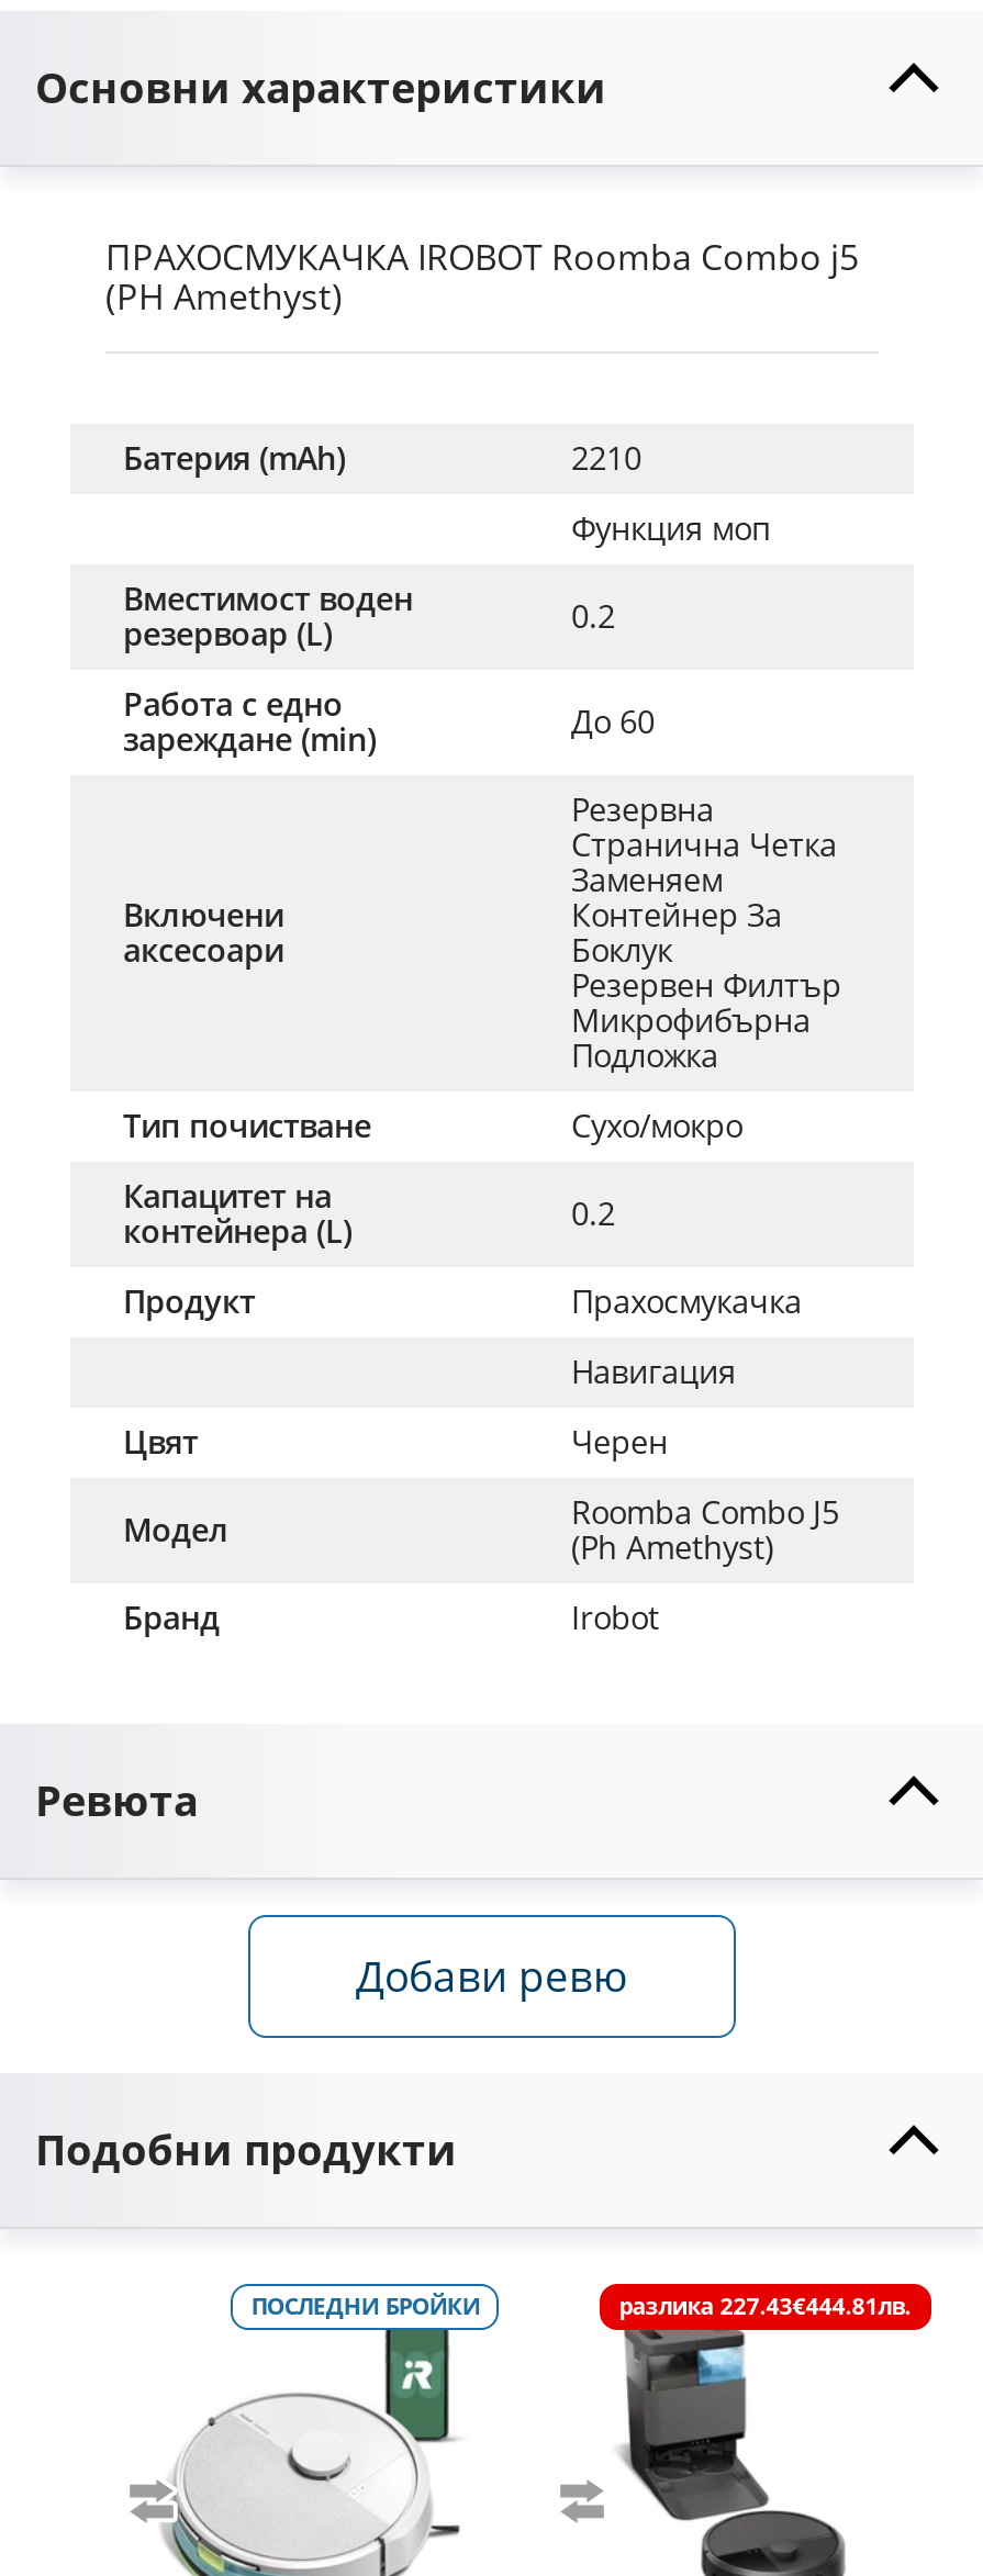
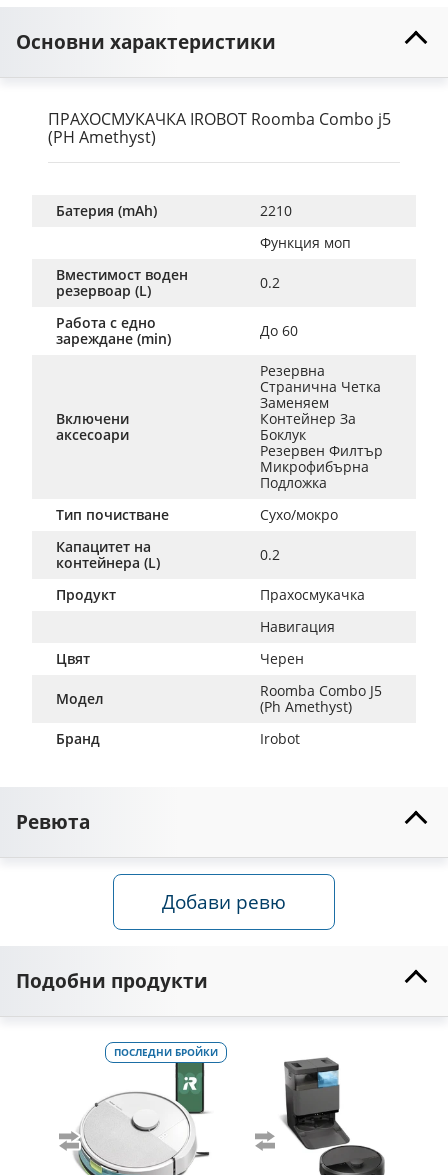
[619,2290,911,2320] разлика | 444.81лв. | 227.43€ -> none

